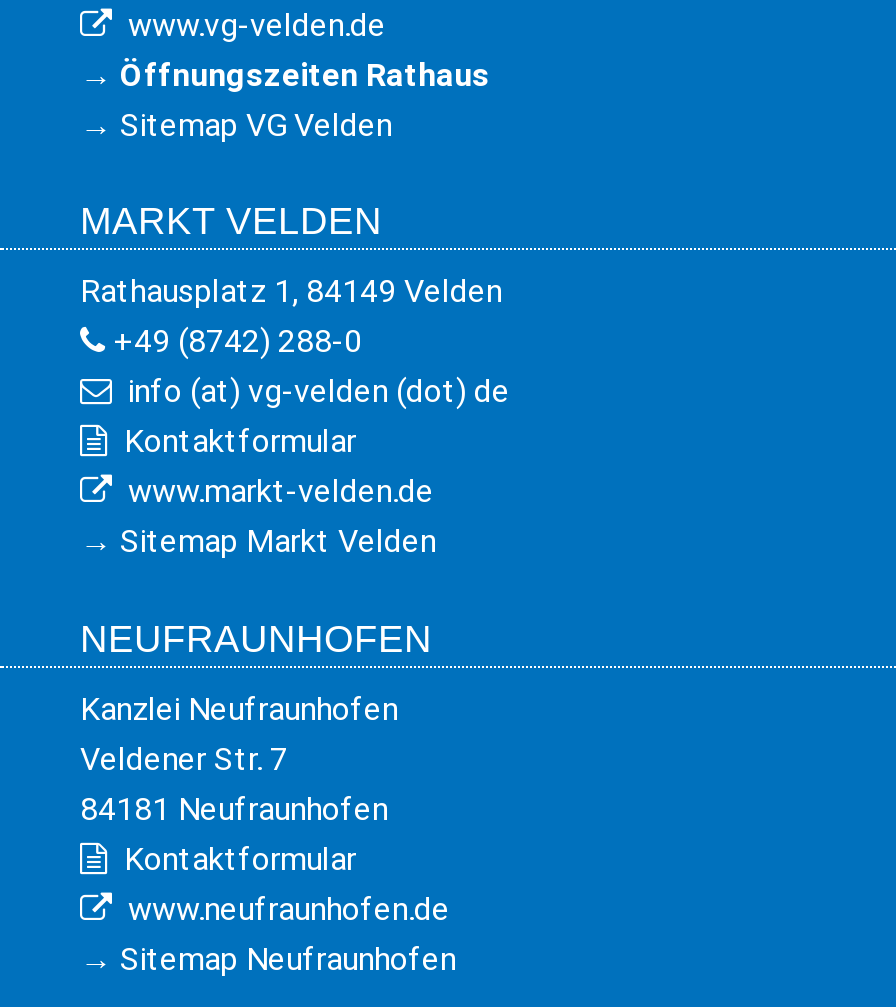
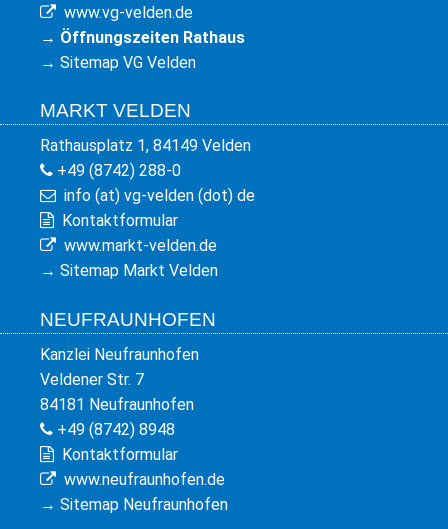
none -> [57,420,175,439] +49 (8742) 8948

